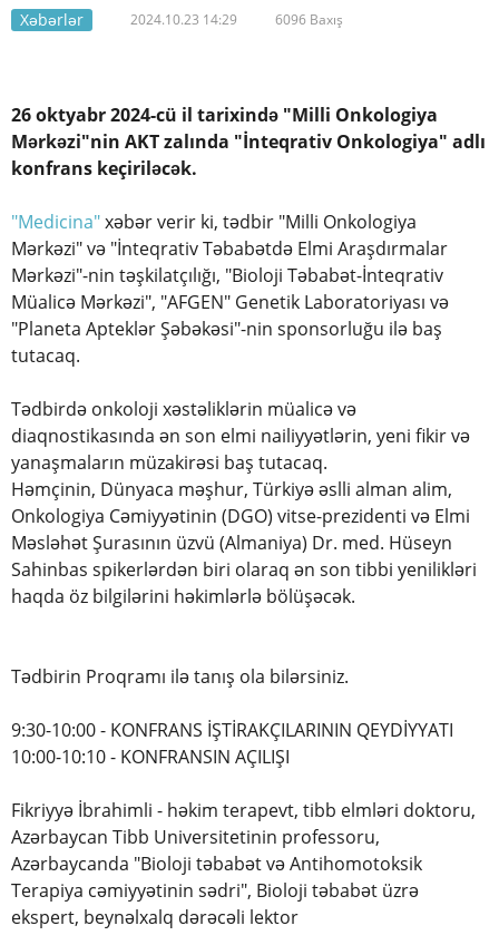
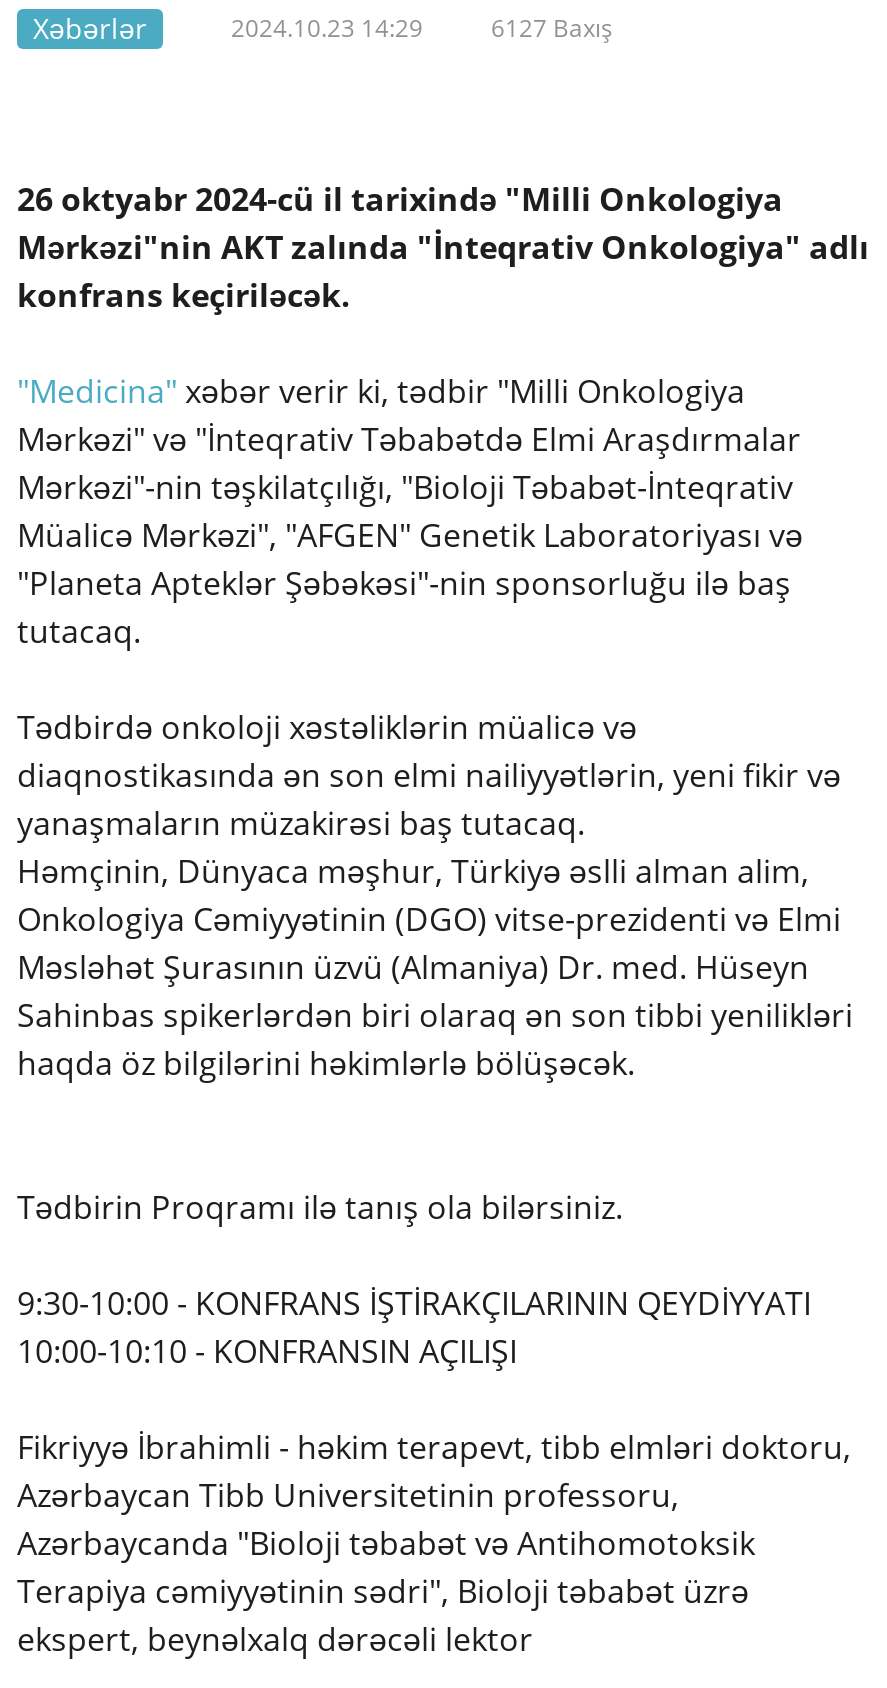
[130,10,343,29] 2024.10.23 14:29 6096 Baxış -> [231,10,613,44] 2024.10.23 14:29 6127 Baxış

